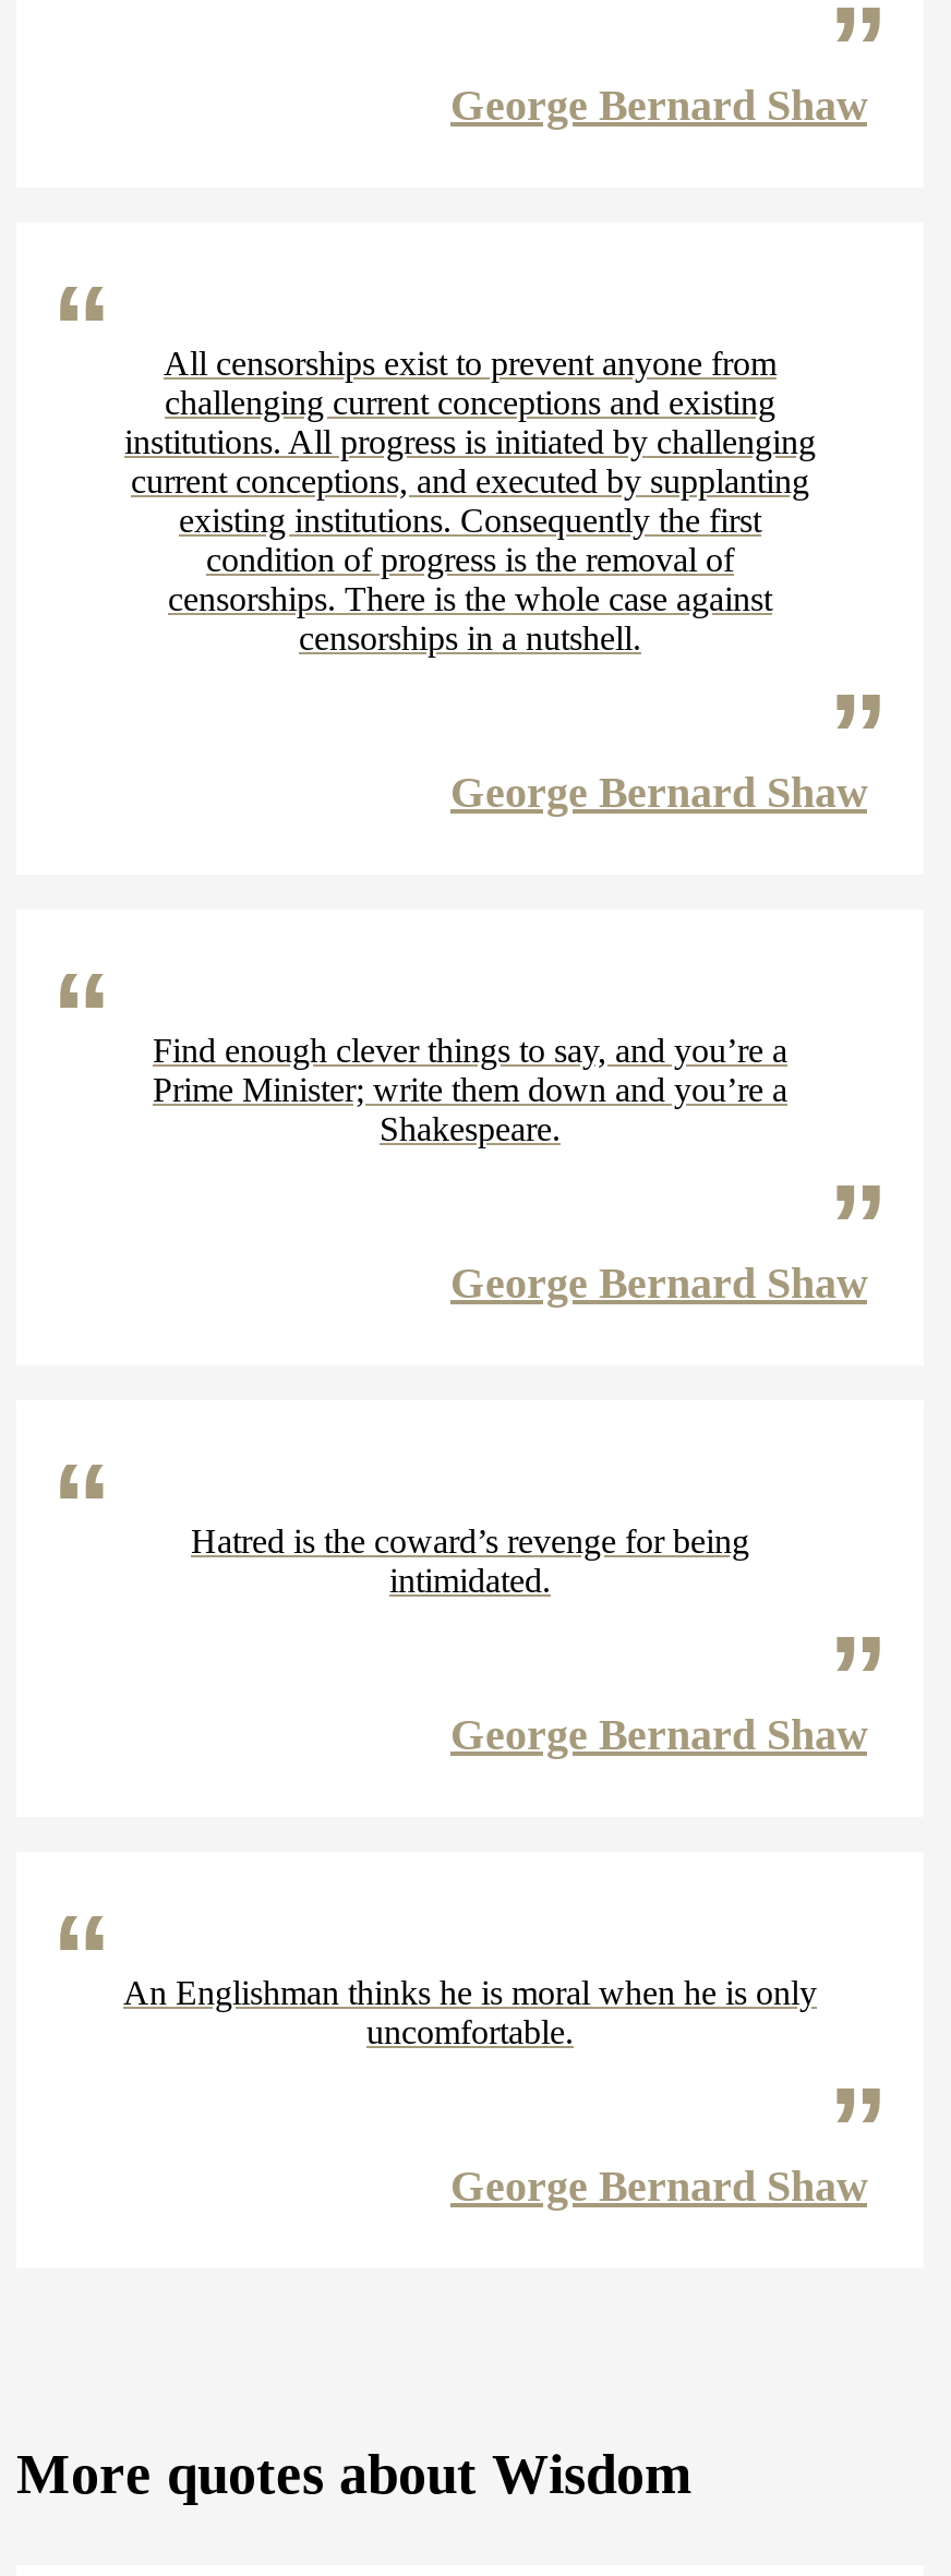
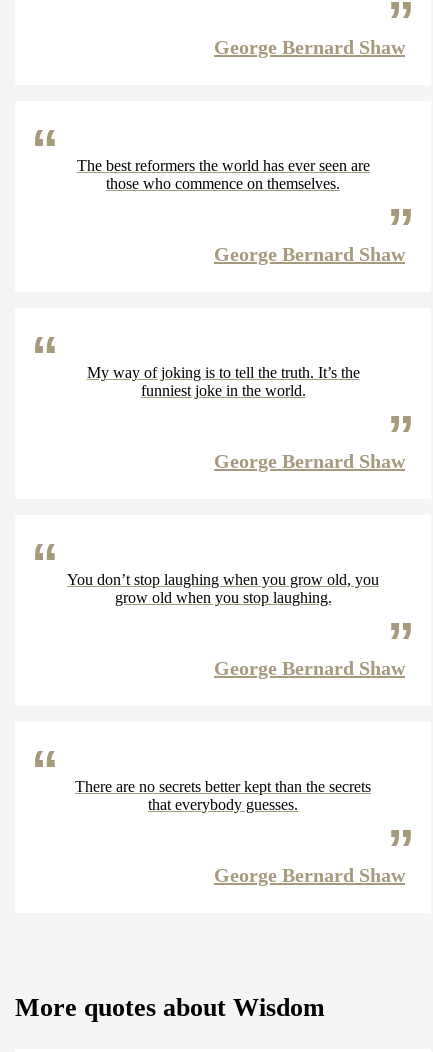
[124,345,816,657] All censorships exist to prevent anyone from | challenging current conceptions and existing | institutions. All progress is initiated by challenging | current conceptions, and executed by supplanting | existing institutions. Consequently the first | condition of progress is the removal of | censorships. There is the whole case against | censorships in a nutshell. -> [76,157,369,192] The best reformers the world has ever seen are | those who commence on themselves.
[153,1032,787,1147] Find enough clever things to say, and you’re a | Prime Minister; write them down and you’re a | Shakespeare. -> [86,364,359,399] My way of joking is to tell the truth. It’s the | funniest joke in the world.
[191,1522,749,1599] Hatred is the coward’s revenge for being | intimidated. -> [67,571,379,606] You don’t stop laughing when you grow old, you | grow old when you stop laughing.
[123,1974,817,2050] An Englishman thinks he is moral when he is only | uncomfortable. -> [75,778,371,813] There are no secrets better kept than the secrets | that everybody guesses.

